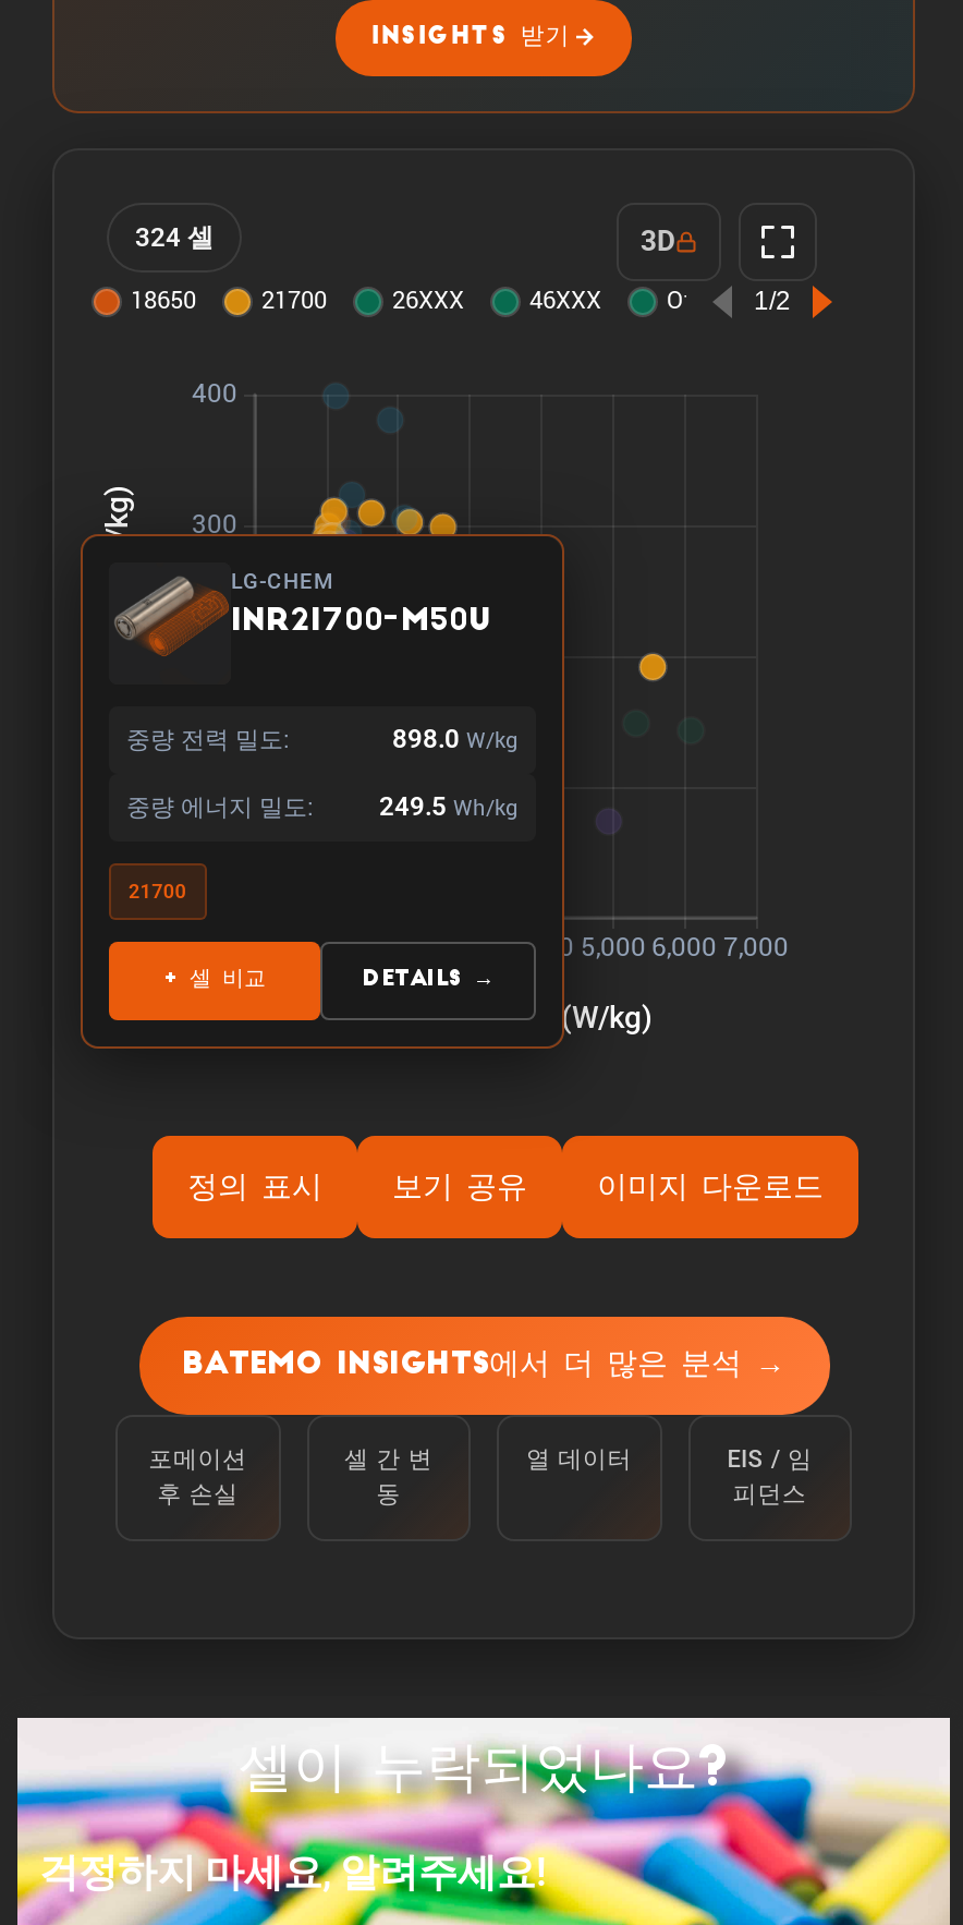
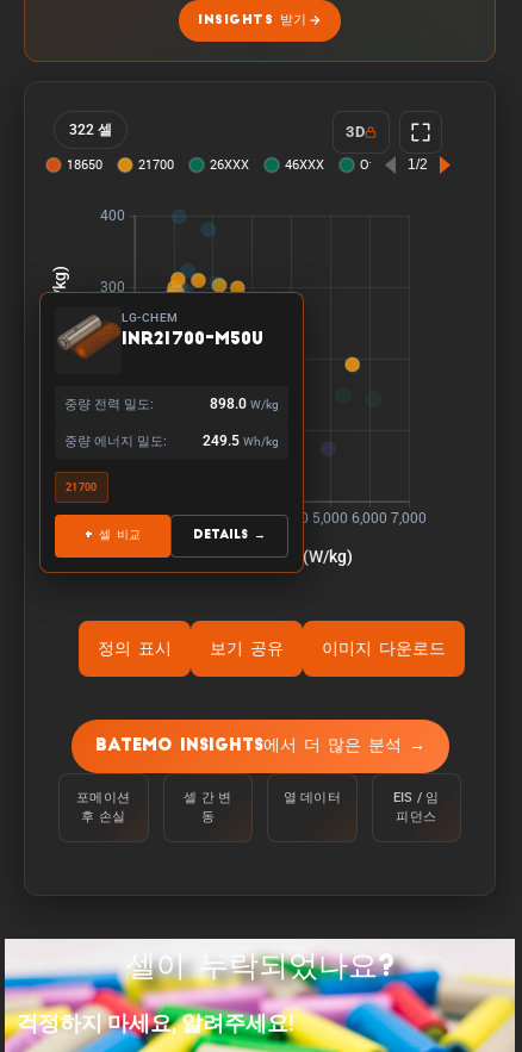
[135,221,214,252] 324 셀 -> [69,121,112,138] 322 셀

